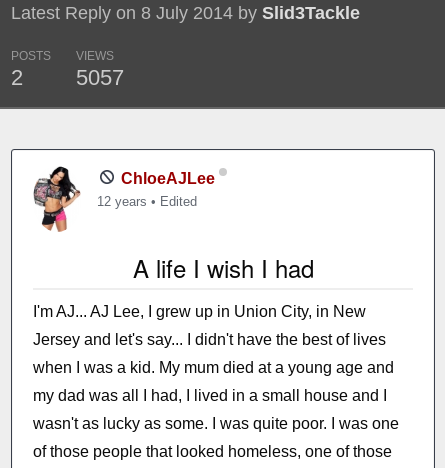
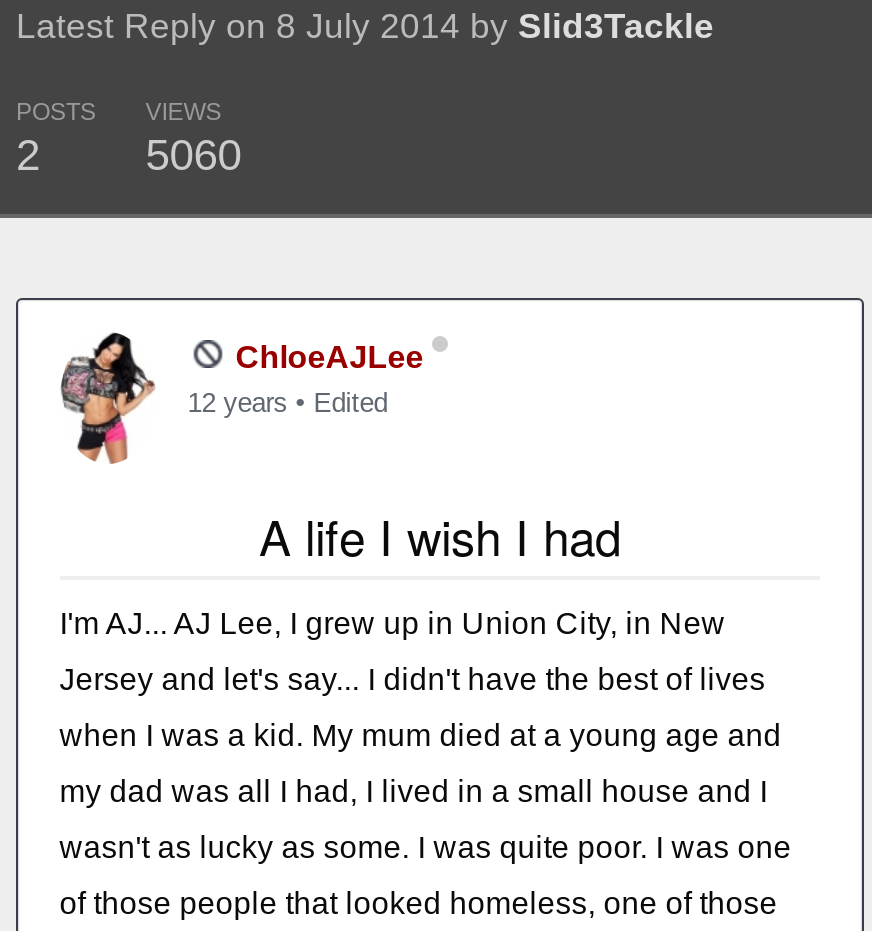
[76,65,124,90] 5057 -> [146,130,242,180] 5060

